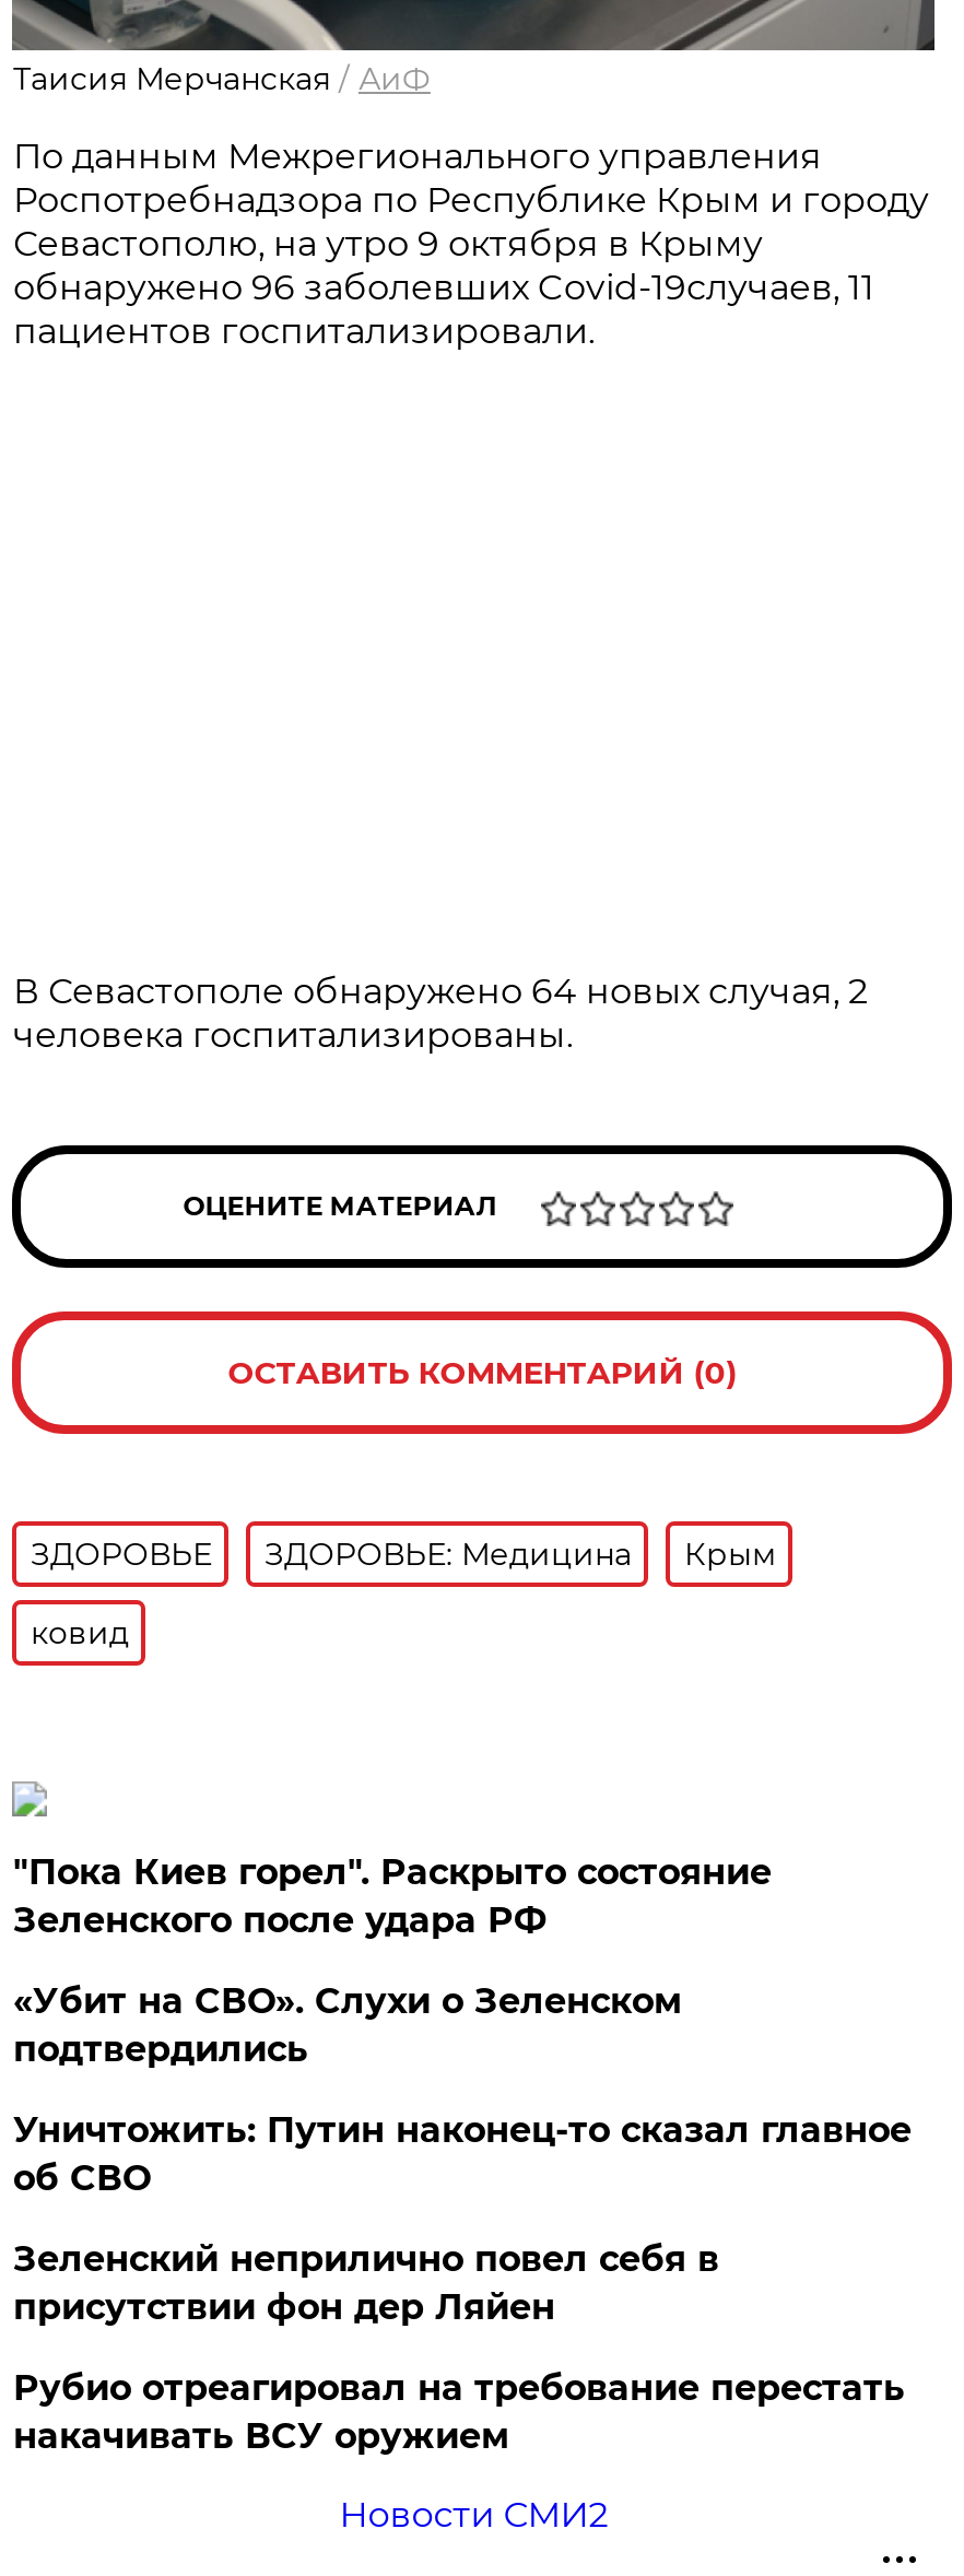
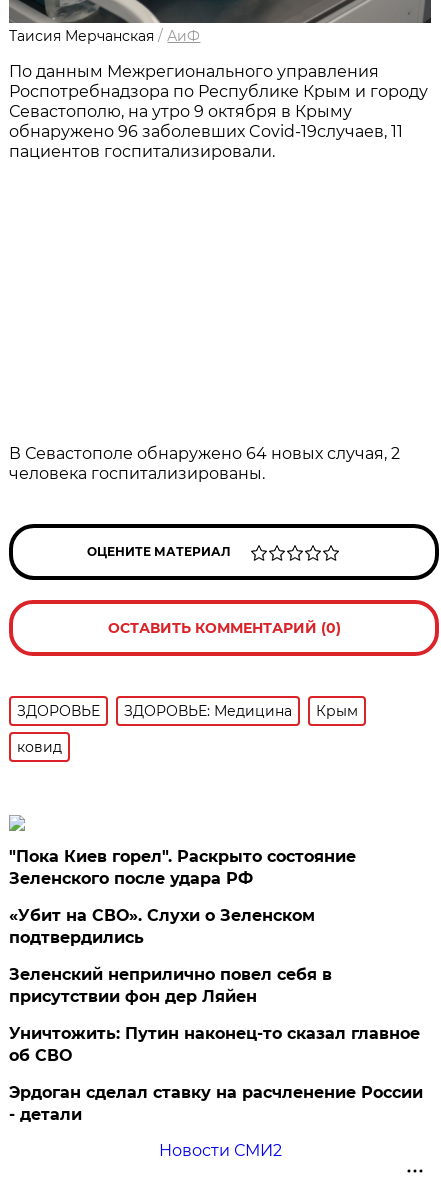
moved [13,2109,911,2199] -> [9,1024,420,1065]: Уничтожить: Путин наконец-то сказал главное | об СВО
moved [13,2238,719,2328] -> [9,965,332,1006]: Зеленский неприлично повел cебя в | присутствии фон дер Ляйен
[13,2367,905,2457] Рубио отреагировал на требование перестать | накачивать ВСУ оружием -> [9,1083,423,1124] Эрдоган сделал ставку на расчленение России | - детали

